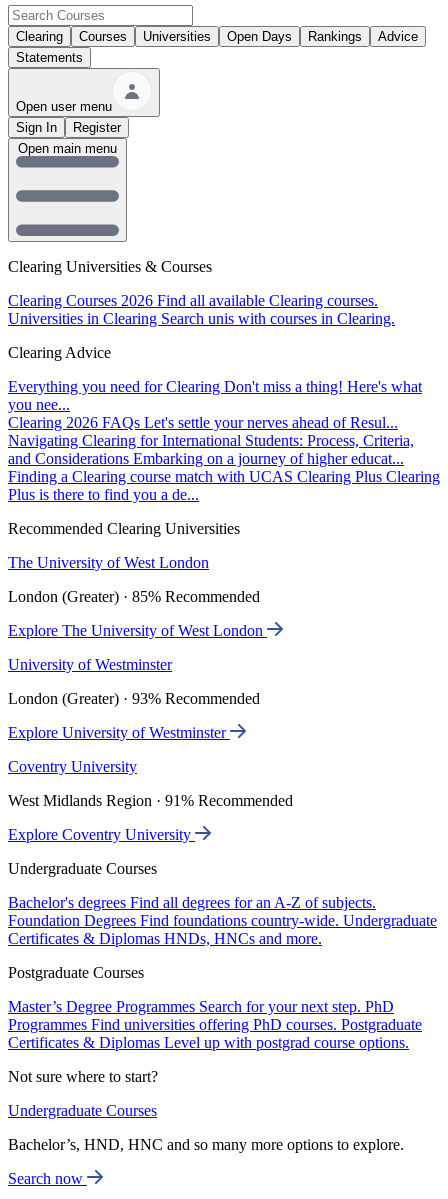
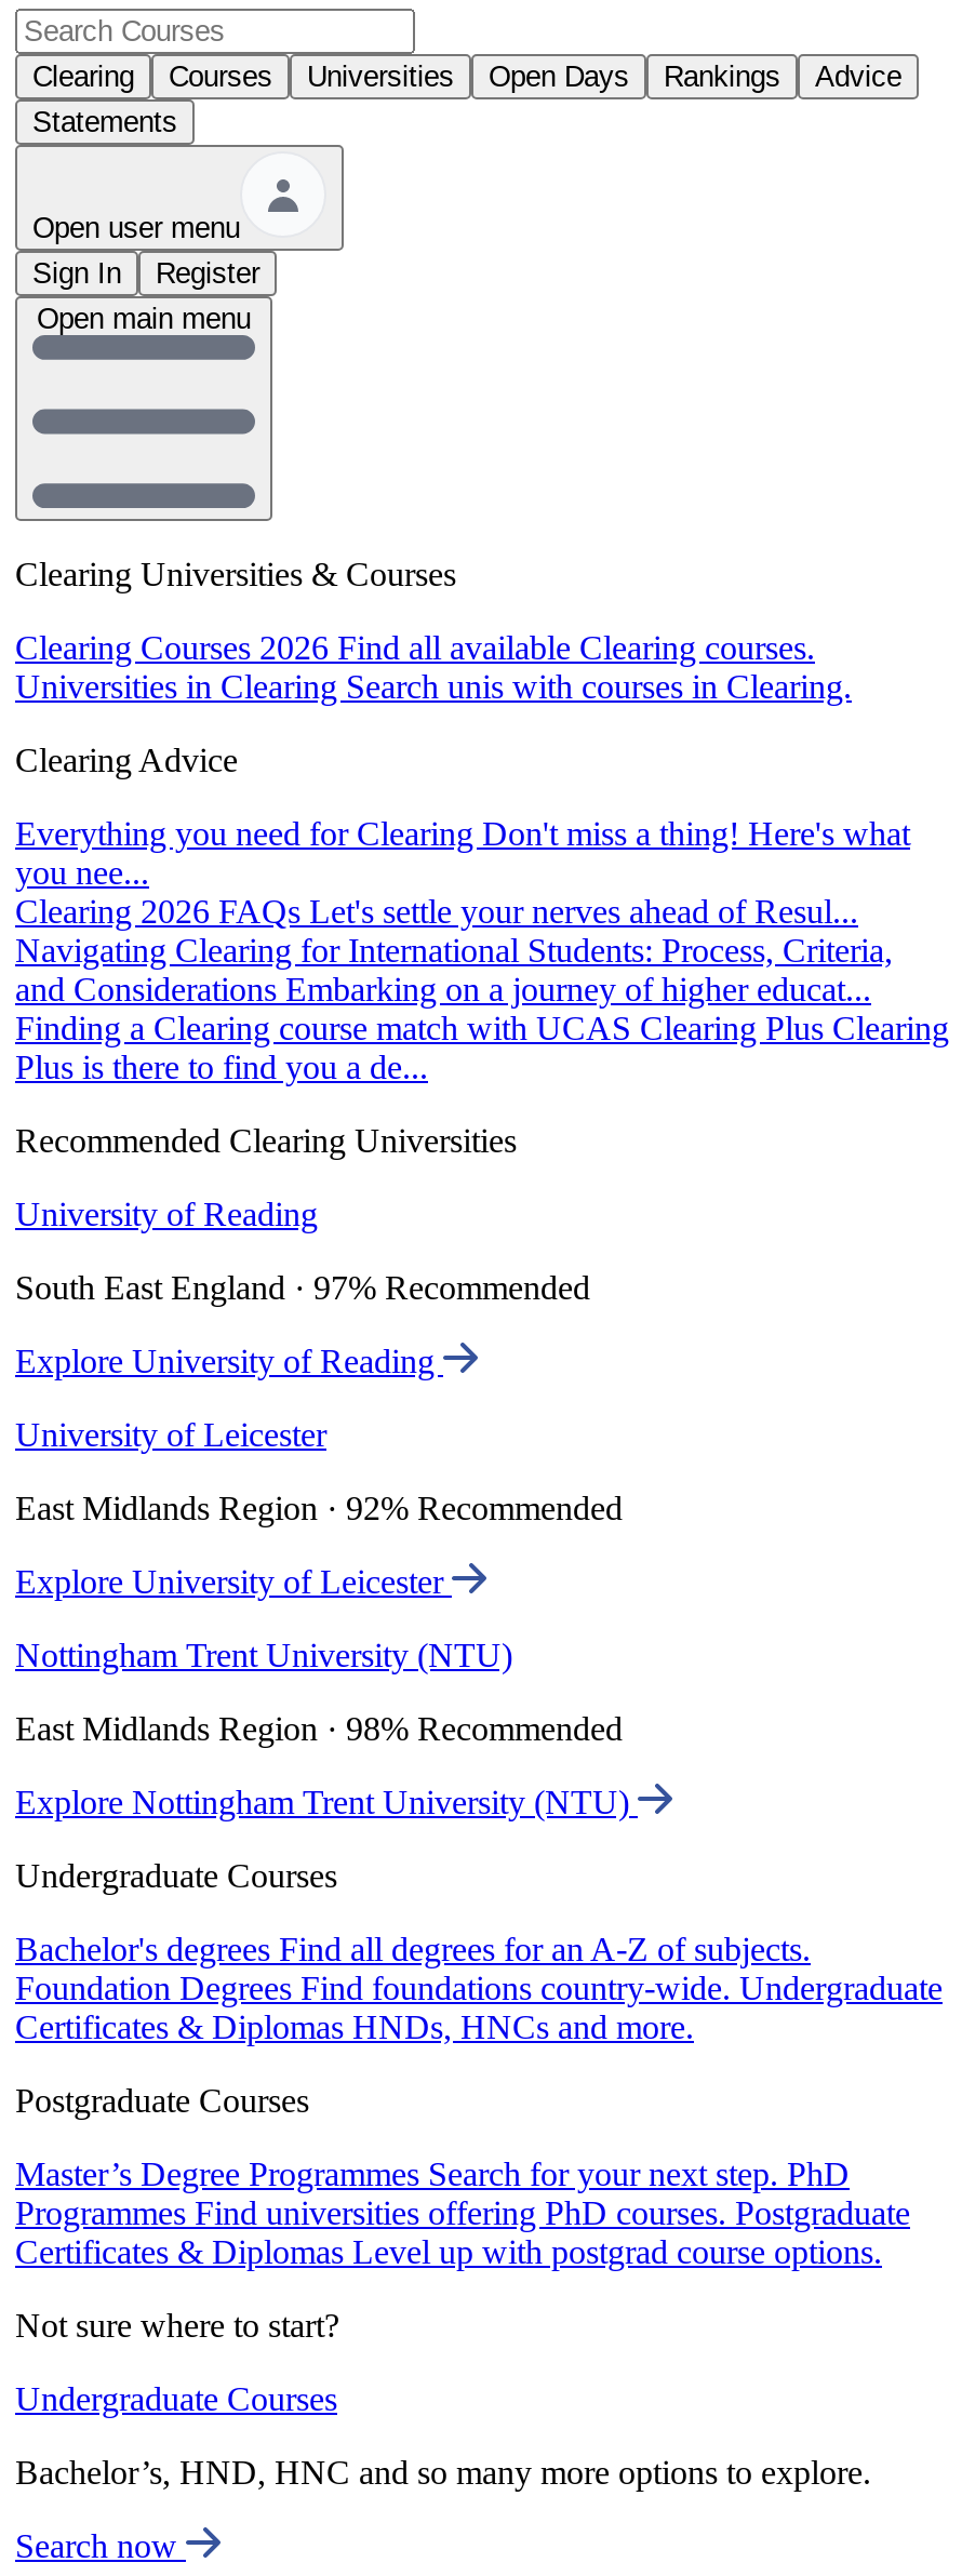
[8,554,209,571] The University of West London -> [15,1196,318,1233] University of Reading
[8,588,260,605] London (Greater) · 85% Recommended -> [15,1269,590,1306] South East England · 97% Recommended
[8,622,267,639] Explore The University of West London -> [15,1343,443,1380] Explore University of Reading
[8,656,172,673] University of Westminster -> [15,1416,326,1453] University of Leicester
[8,690,260,707] London (Greater) · 93% Recommended -> [15,1490,623,1527] East Midlands Region · 92% Recommended
[8,724,230,741] Explore University of Westminster -> [15,1563,452,1600] Explore University of Leicester
[8,758,137,775] Coventry University -> [15,1637,512,1674] Nottingham Trent University (NTU)
[8,792,293,809] West Midlands Region · 91% Recommended -> [15,1710,623,1747] East Midlands Region · 98% Recommended
[8,826,195,843] Explore Coventry University -> [15,1784,638,1821] Explore Nottingham Trent University (NTU)

